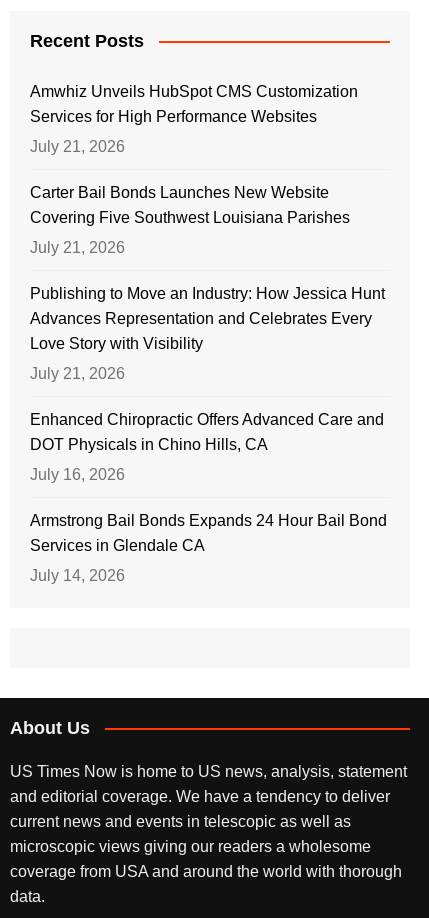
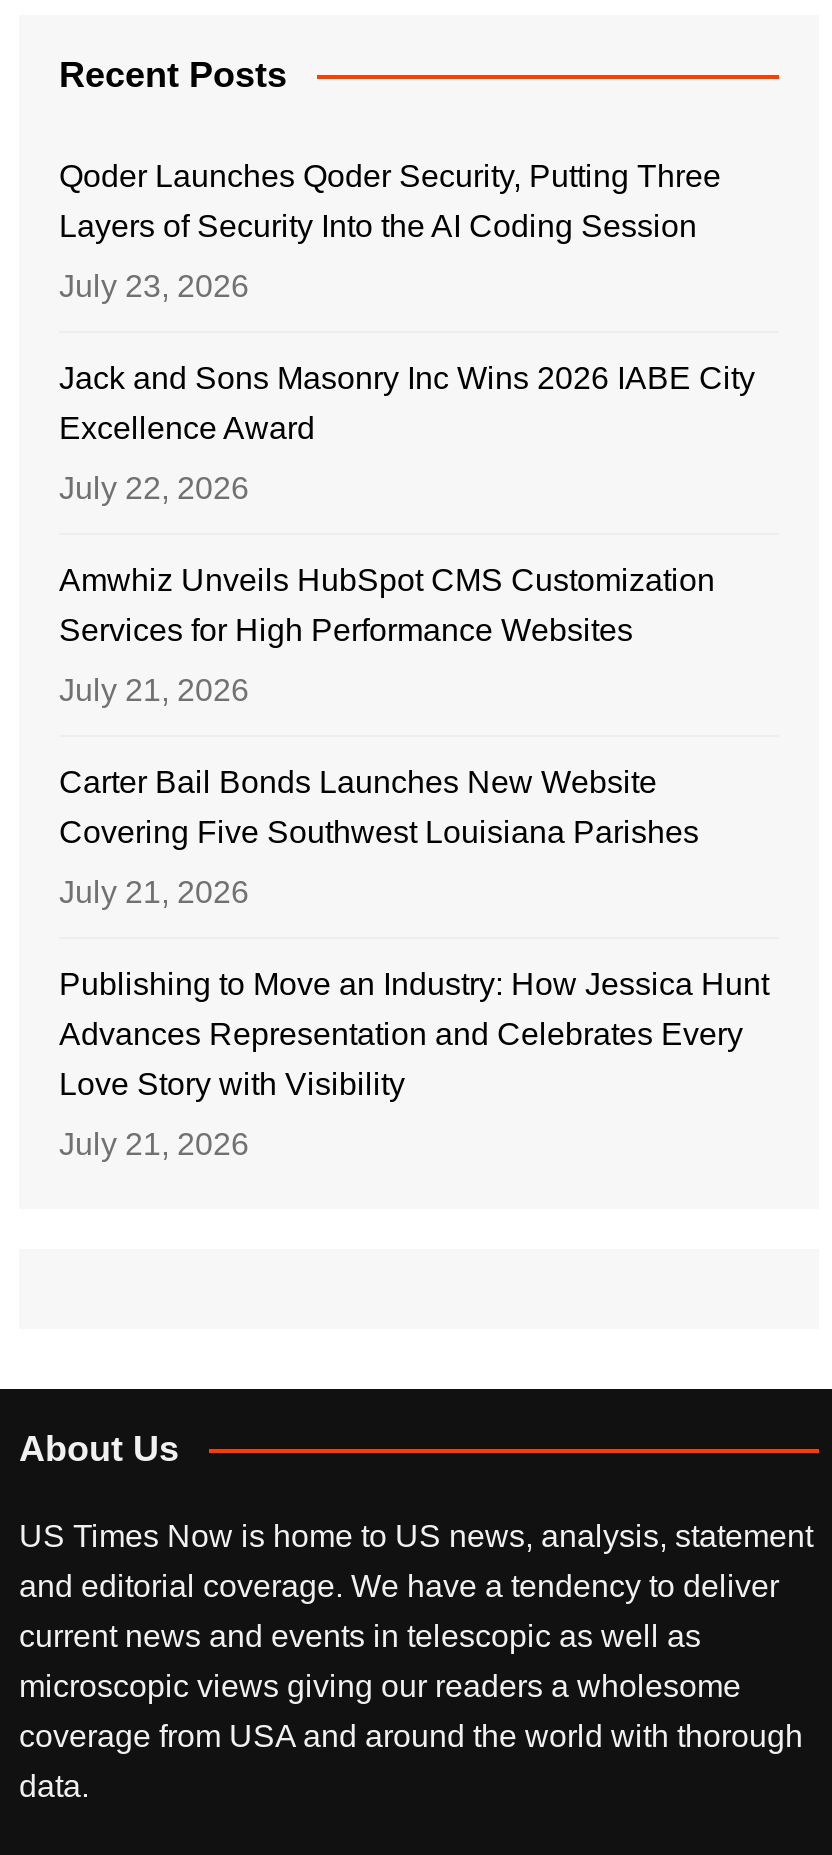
none -> [59,159,755,505] Qoder Launches Qoder Security, Putting Three | Layers of Security Into the AI Coding Session | July 23, 2026 | Jack and Sons Masonry Inc Wins 2026 IABE City | Excellence Award | July 22, 2026
moved [30,83,385,382] -> [59,563,769,1161]: Amwhiz Unveils HubSpot CMS Customization | Services for High Performance Websites | July 21, 2026 | ... | Love Story with Visibility | July 21, 2026
[30,411,387,584] Enhanced Chiropractic Offers Advanced Care and | DOT Physicals in Chino Hills, CA | July 16, 2026 | Armstrong Bail Bonds Expands 24 Hour Bail Bond | Services in Glendale CA | July 14, 2026 -> none

